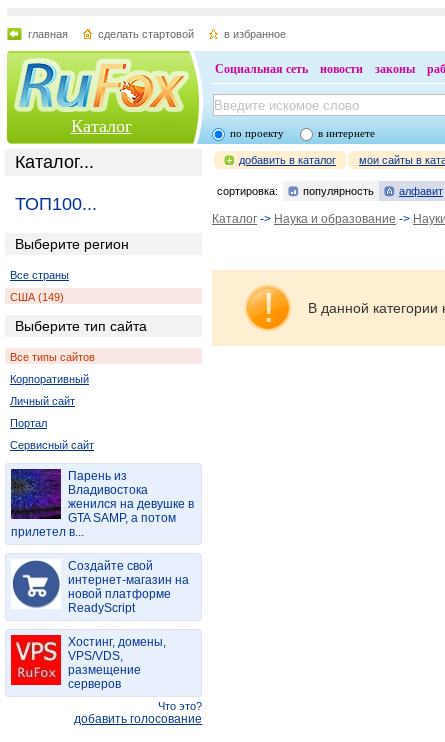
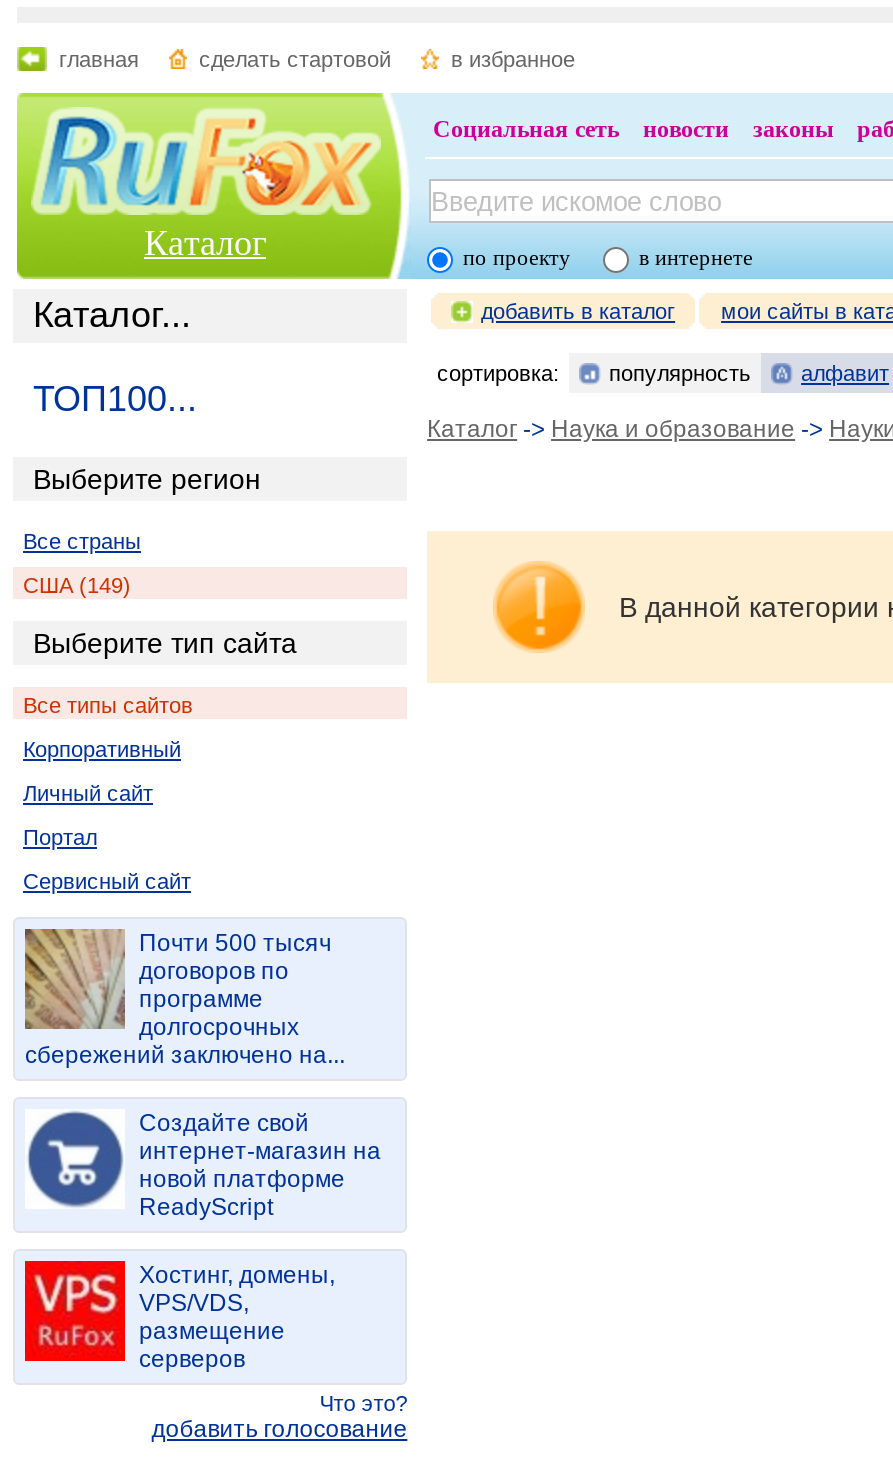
[10,468,194,539] [image] | Парень из | Владивостока | женился на девушке в | GTA SAMP, а потом | прилетел в... -> [23,927,345,1069] [image] | Почти 500 тысяч | договоров по | программе | долгосрочных | сбережений заключено на...

